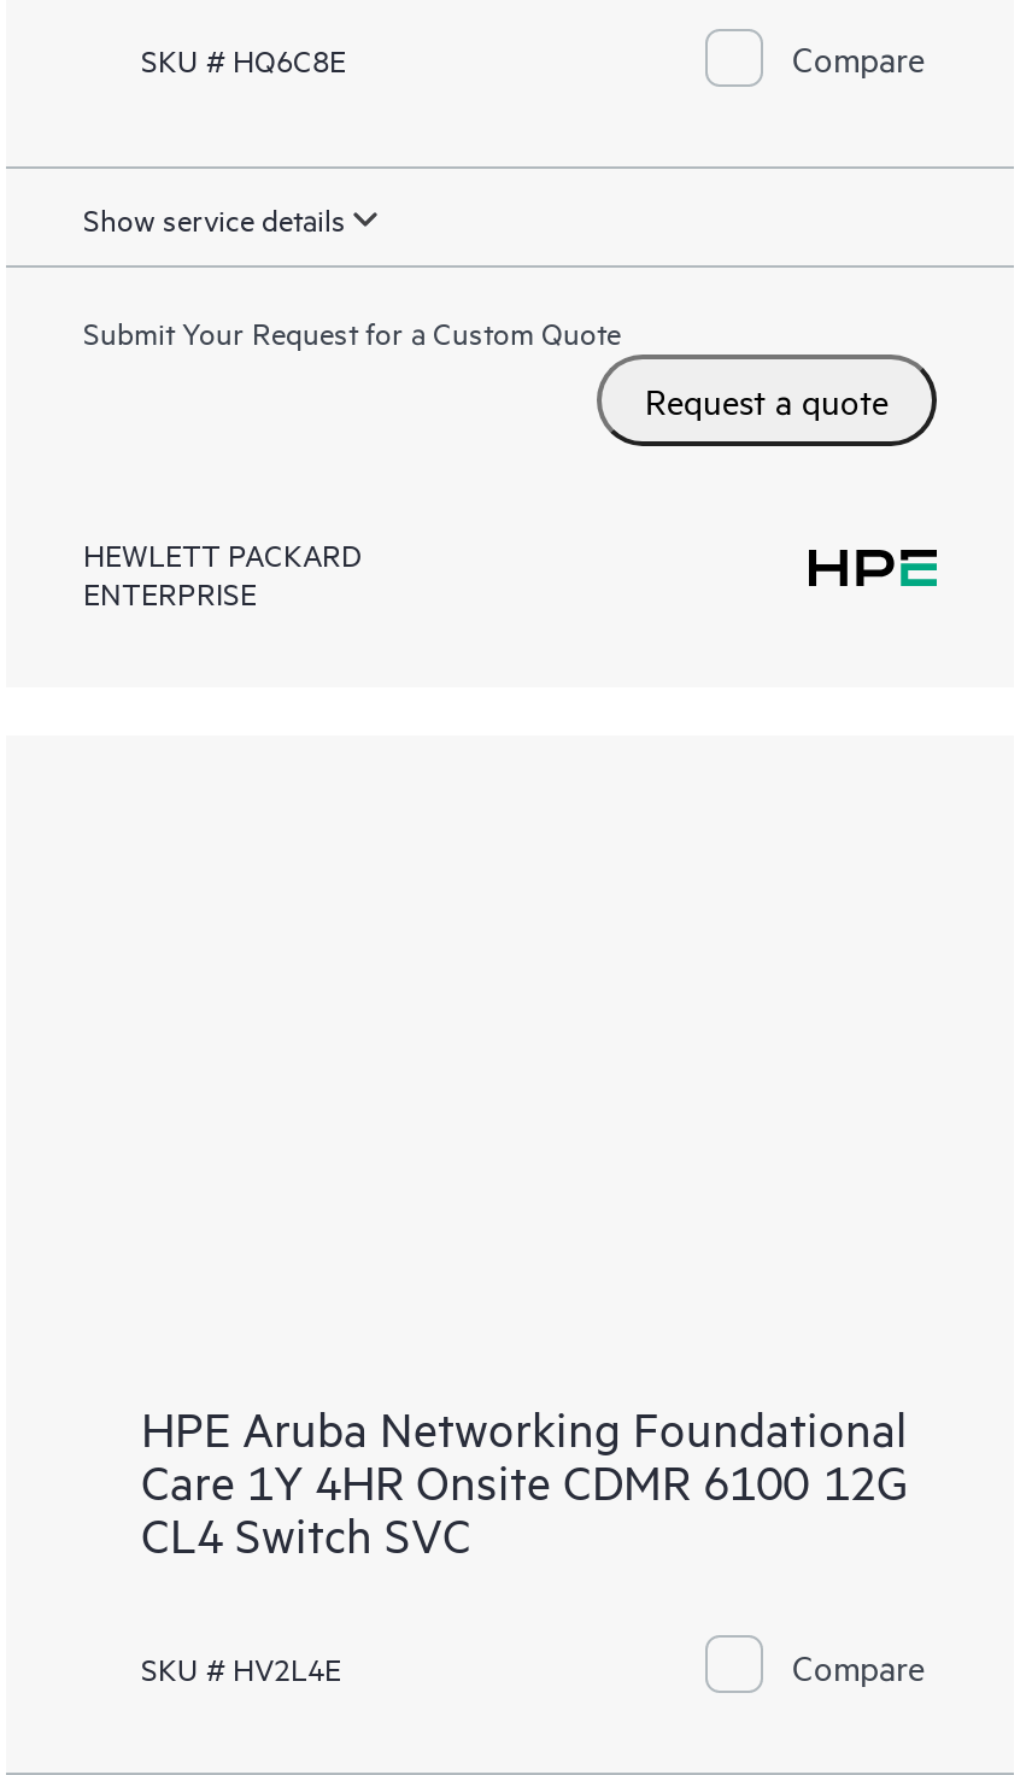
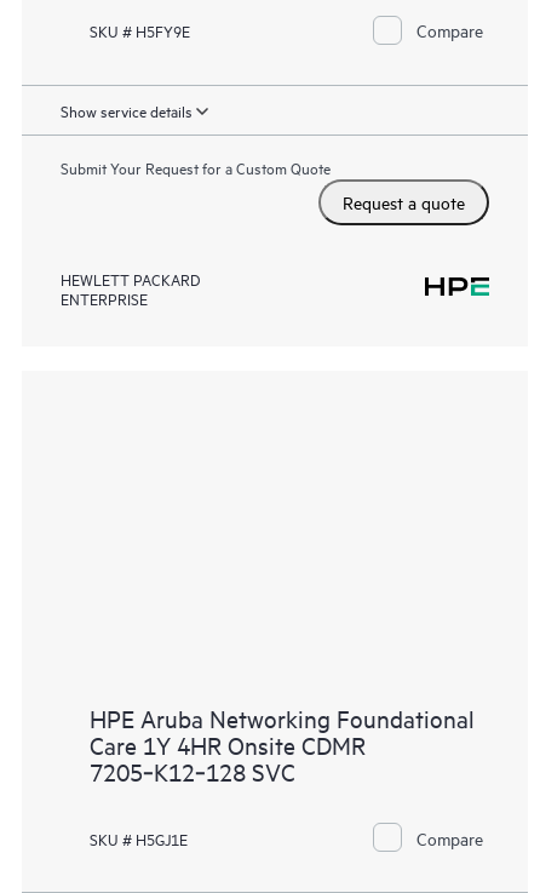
[141,37,346,81] SKU # HQ6C8E -> [90,20,190,42] SKU # H5FY9E
[141,1449,908,1563] Care 1Y 4HR Onsite CDMR 6100 12G | CL4 Switch SVC -> [90,729,366,786] Care 1Y 4HR Onsite CDMR | 7205‑K12‑128 SVC
[141,1645,341,1688] SKU # HV2L4E -> [90,828,188,850] SKU # H5GJ1E

